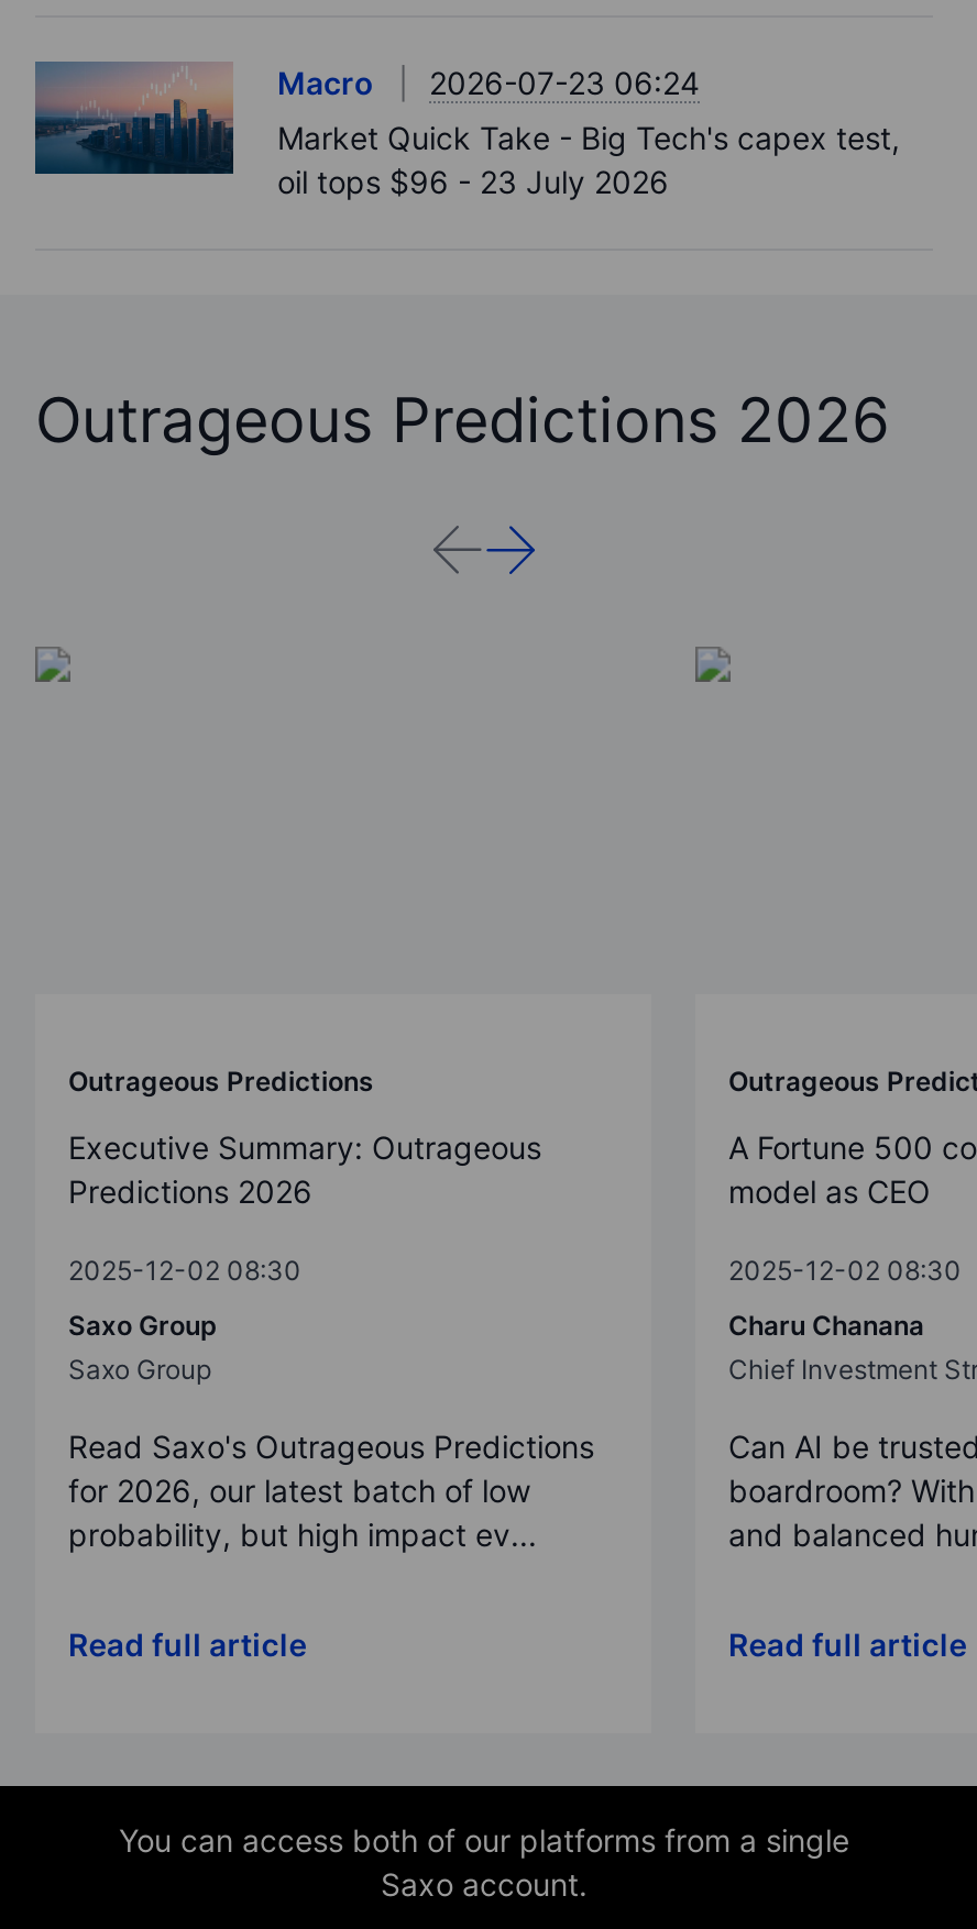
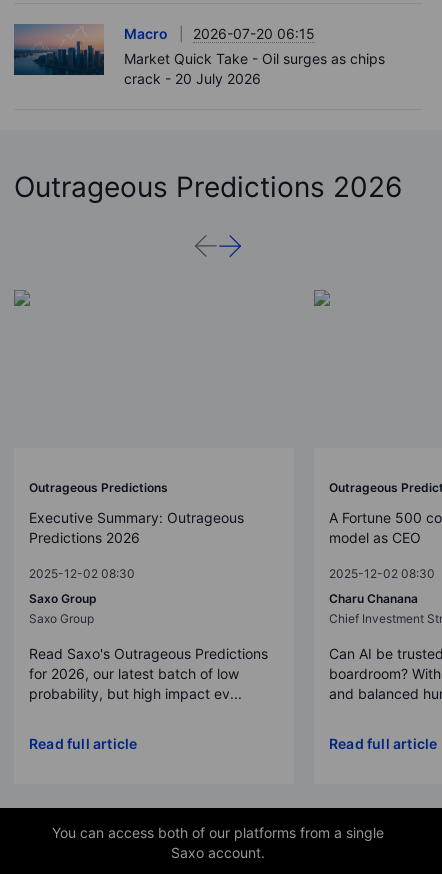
[277,64,700,101] Macro 2026-07-23 06:24 -> [124,25,315,42] Macro 2026-07-20 06:15
[277,119,900,200] Market Quick Take - Big Tech's capex test, | oil tops $96 - 23 July 2026 -> [124,50,385,87] Market Quick Take - Oil surges as chips | crack - 20 July 2026

